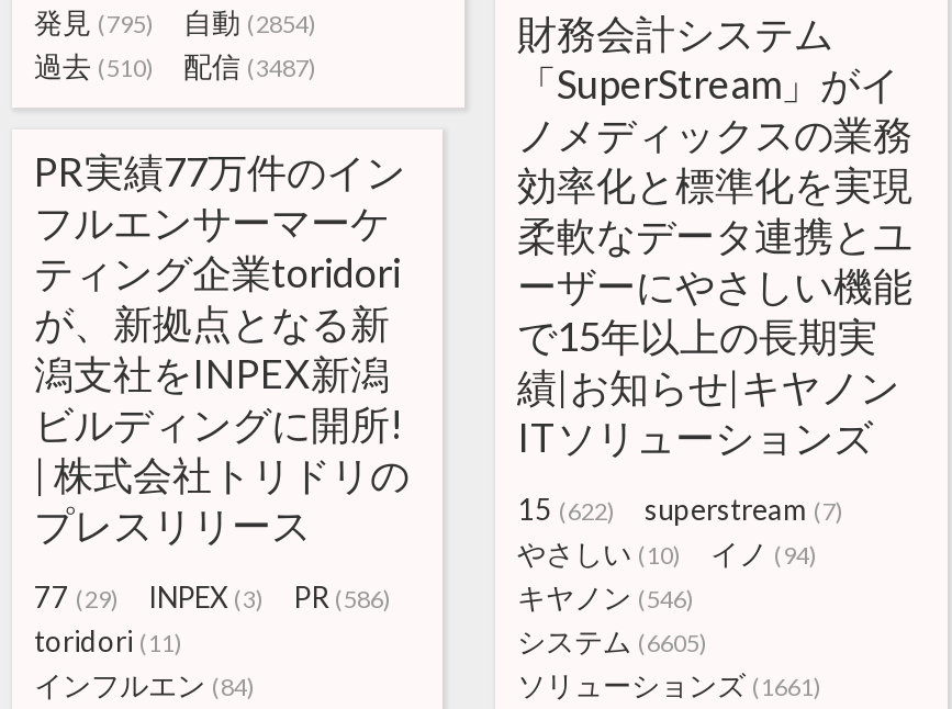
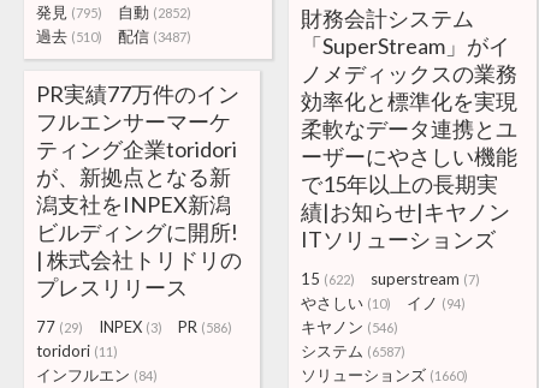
[34,4,317,40] 発見 (795) 自動 (2854) -> [36,2,191,22] 発見 (795) 自動 (2852)
[517,623,708,659] システム (6605) -> [301,341,405,360] システム (6587)
[517,667,822,702] ソリューションズ (1661) -> [301,365,468,384] ソリューションズ (1660)

